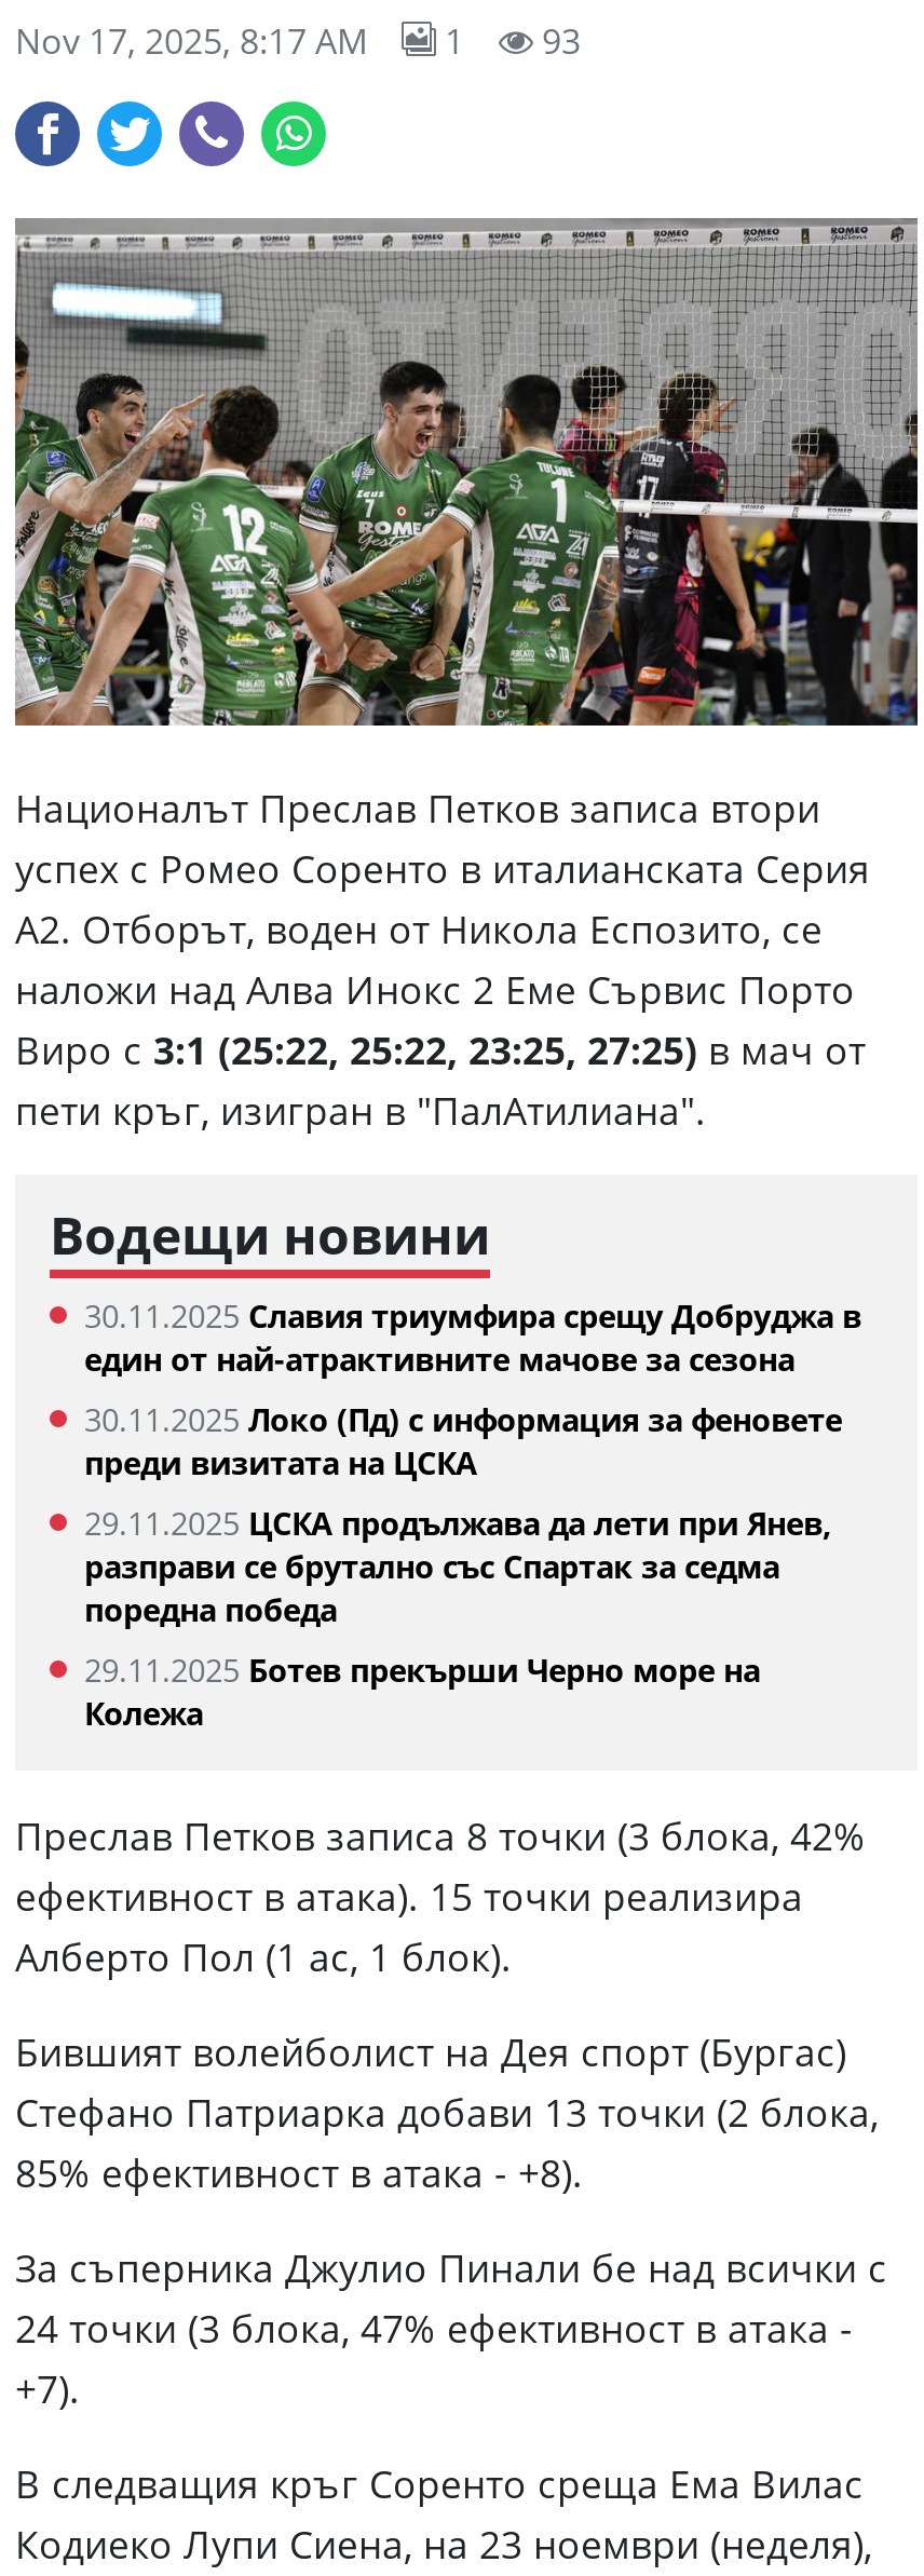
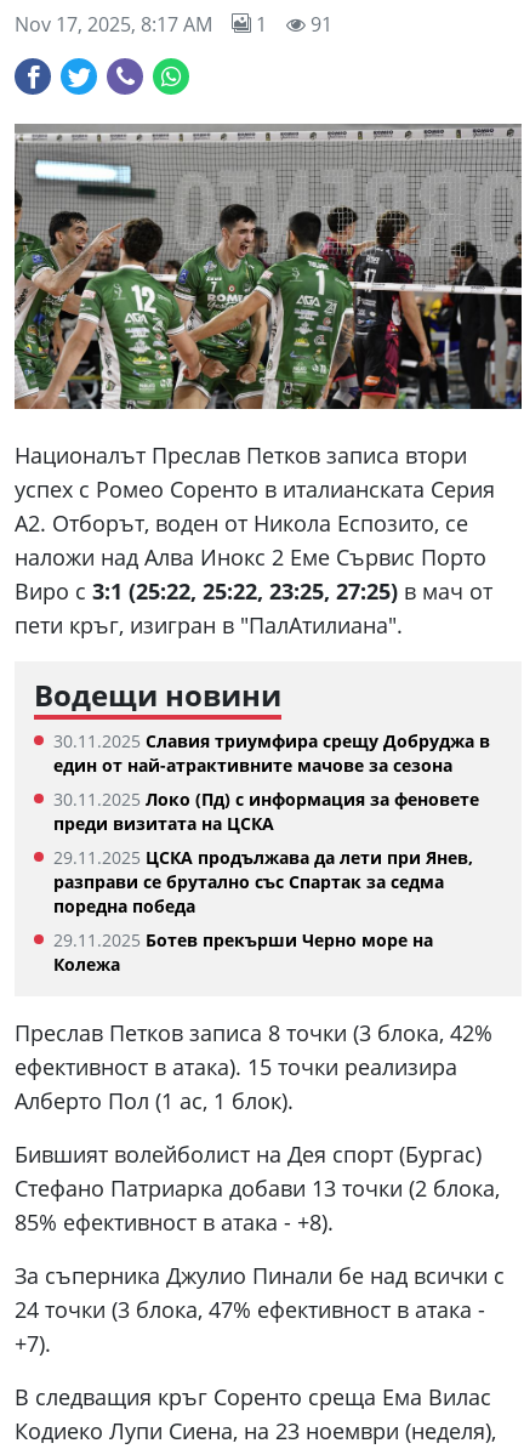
[15,17,581,65] Nov 17, 2025, 8:17 AM 1 93 -> [15,11,332,38] Nov 17, 2025, 8:17 AM 1 91

